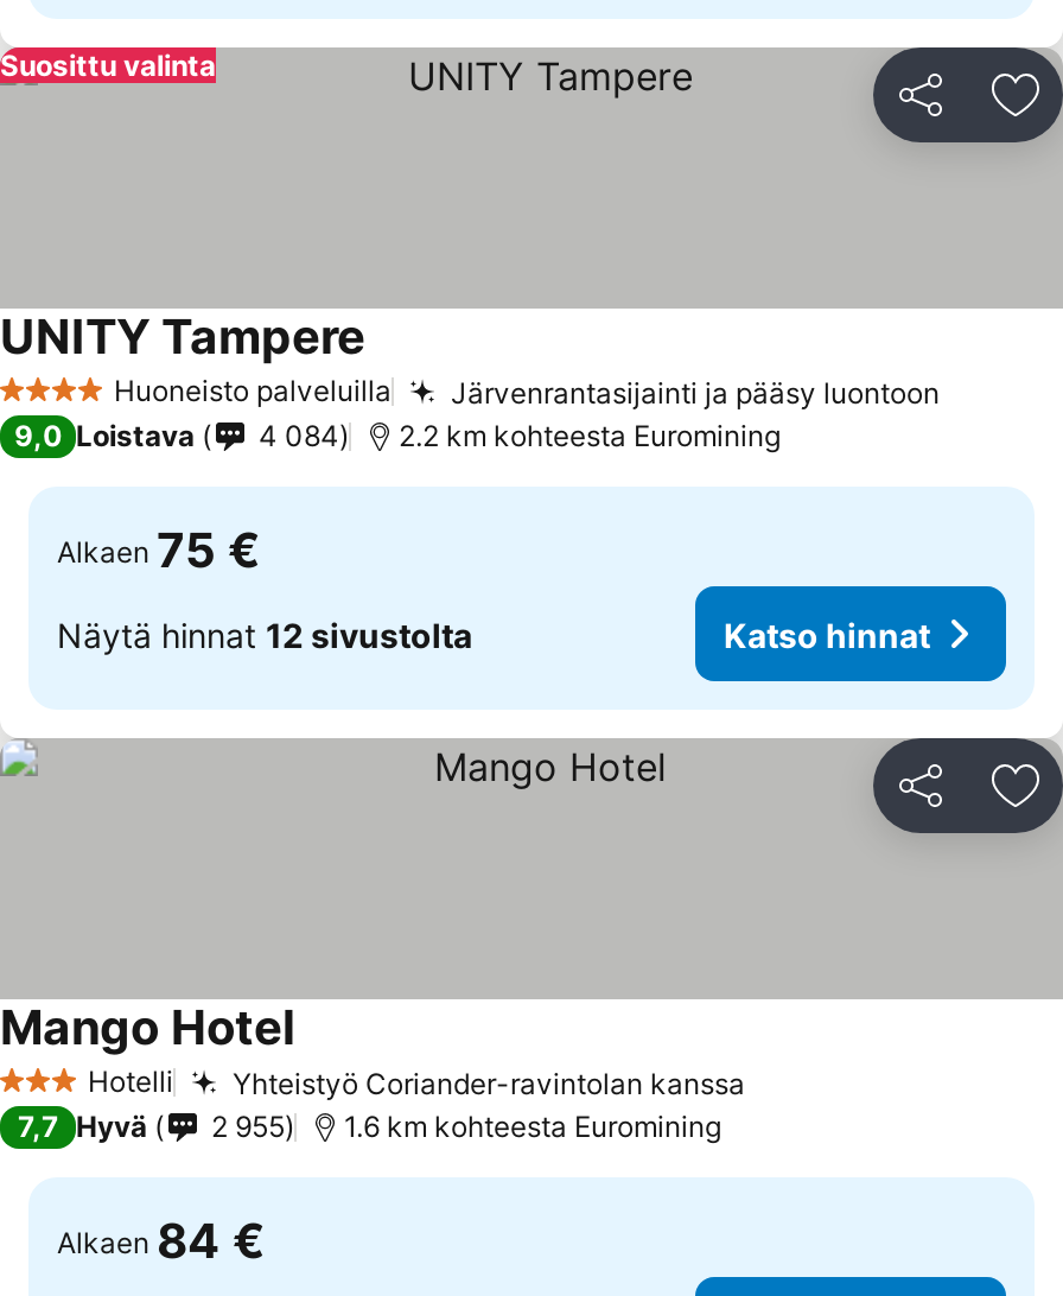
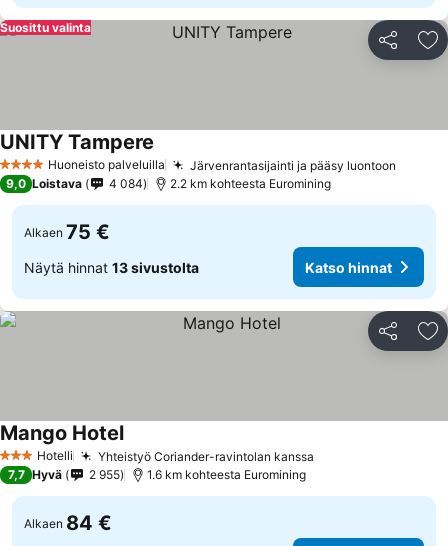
[57,614,472,654] Näytä hinnat 12 sivustolta -> [24,258,199,275] Näytä hinnat 13 sivustolta

